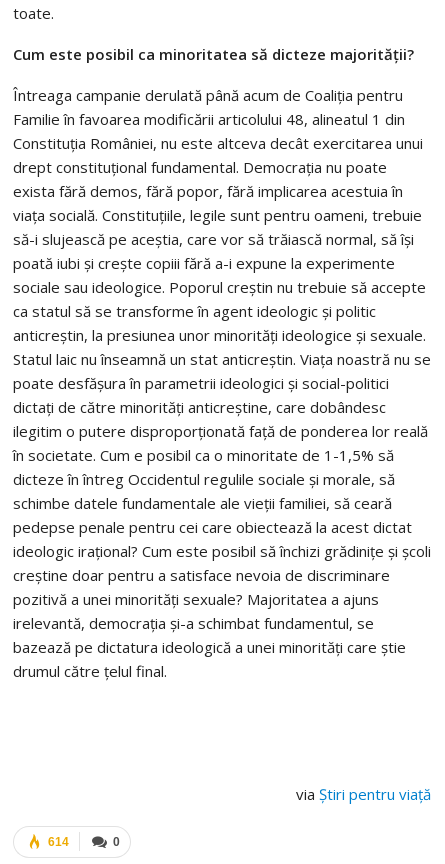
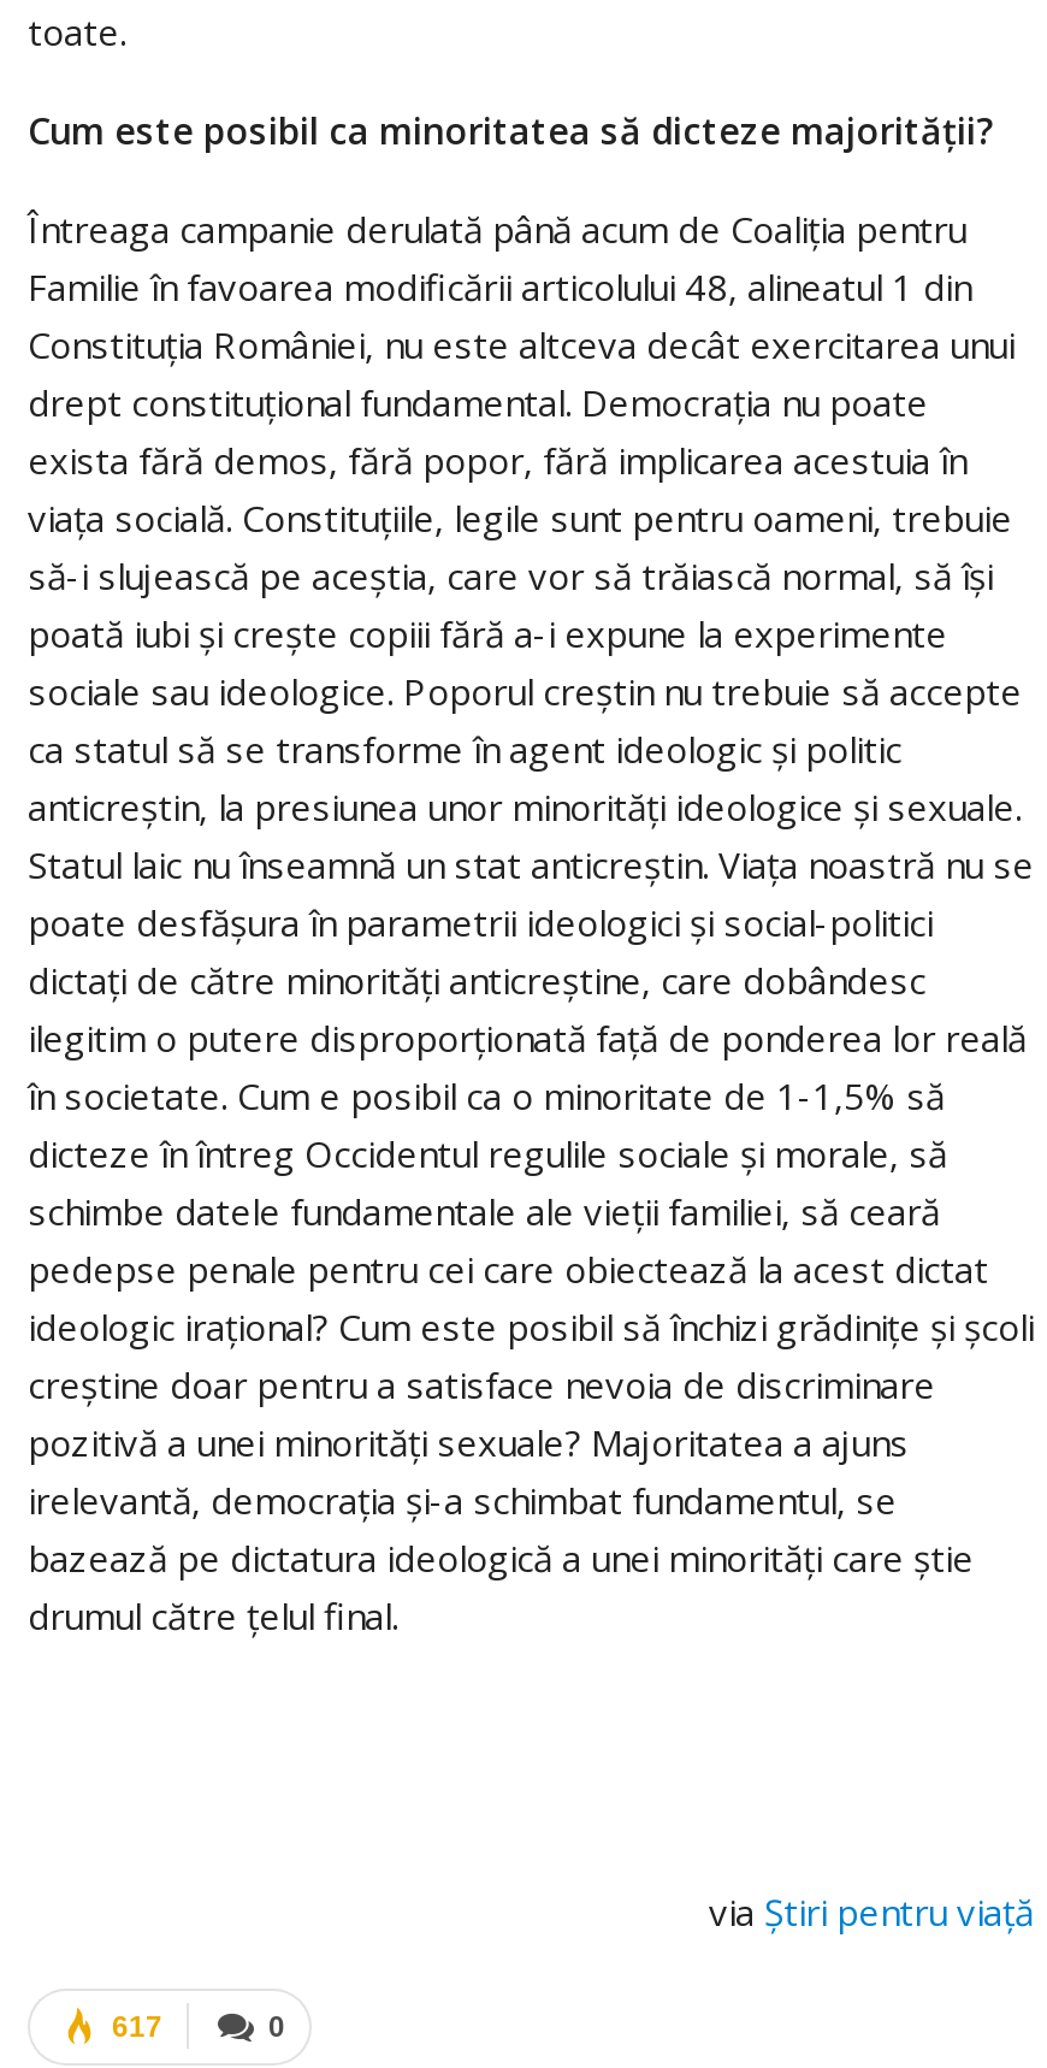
[48,834,69,848] 614 -> [112,2009,162,2043] 617

